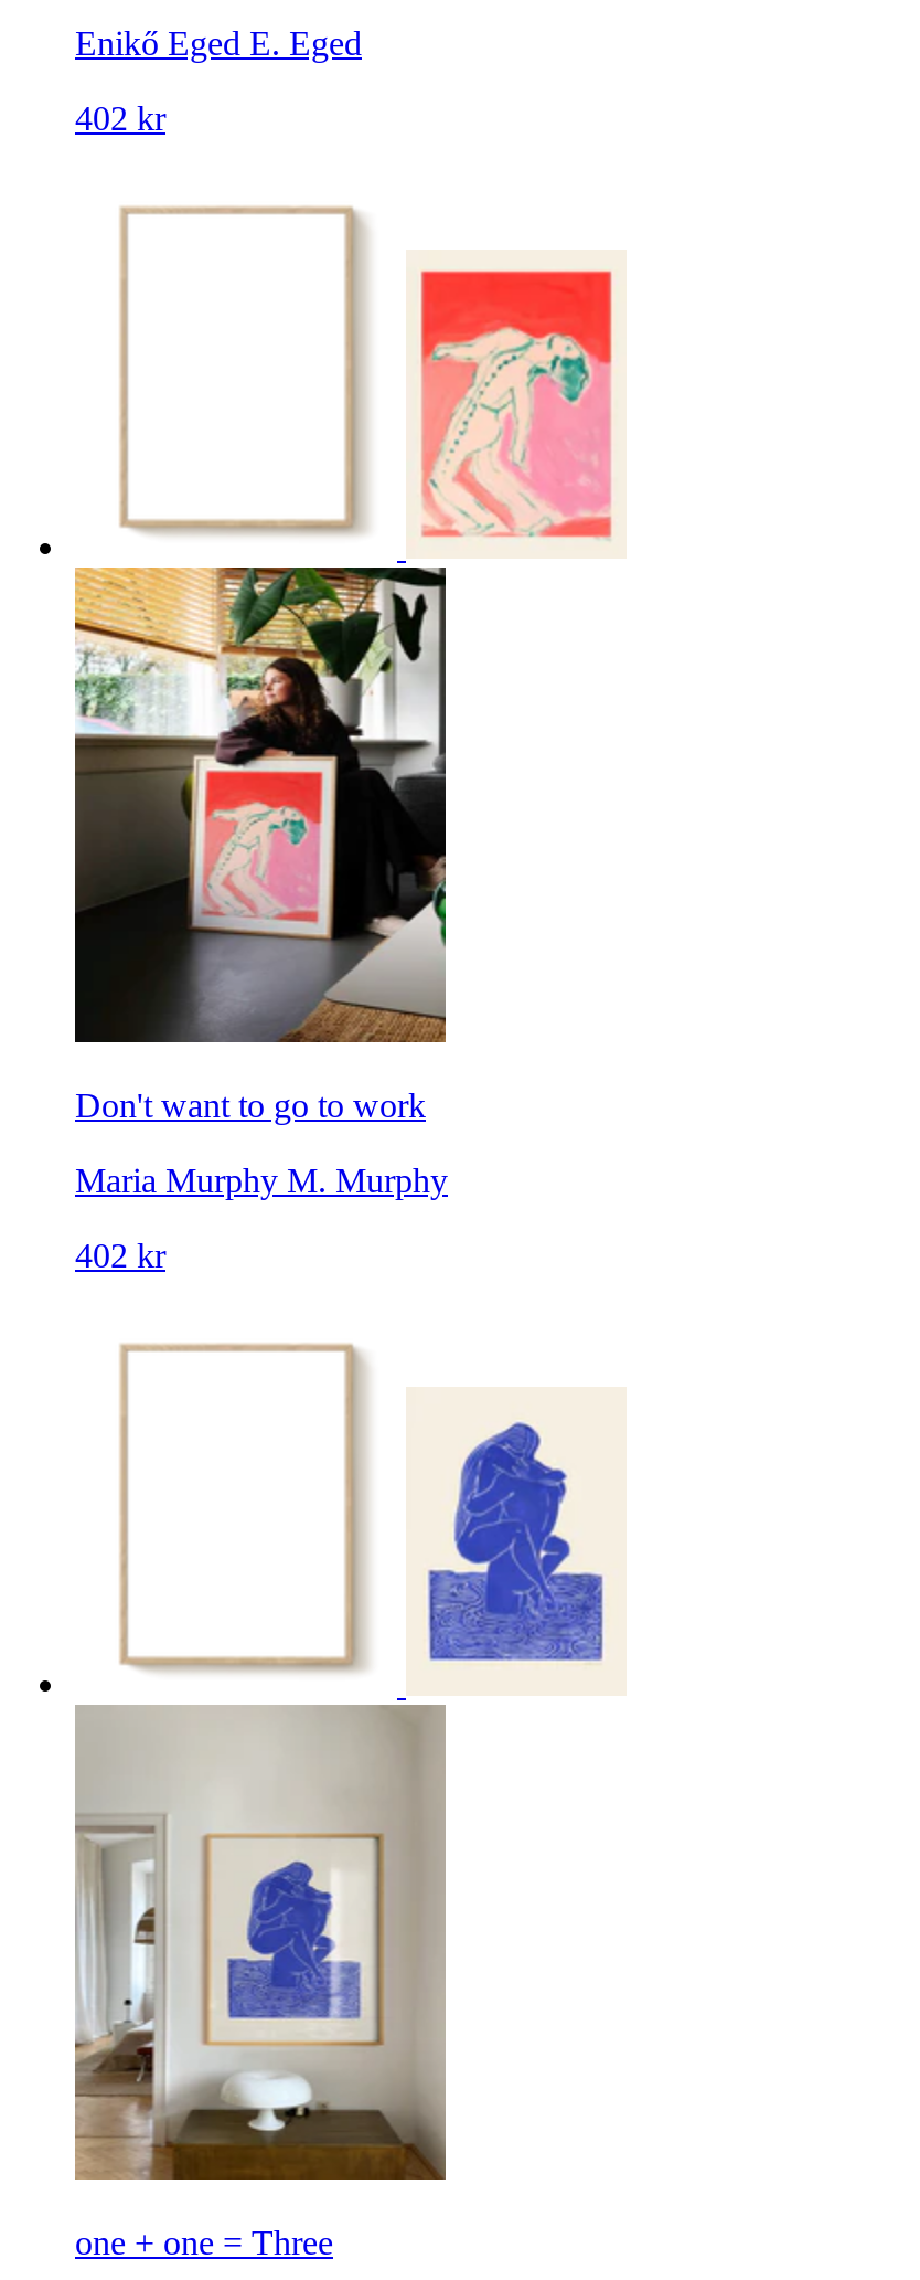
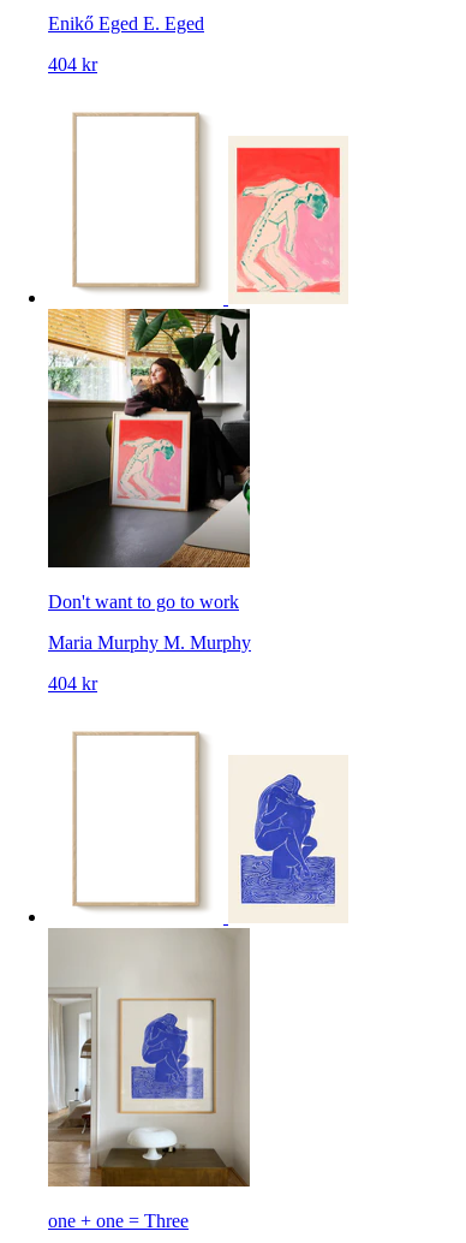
[75,99,165,137] 402 kr -> [48,54,97,75] 404 kr
[75,1237,165,1274] 402 kr -> [48,673,97,694] 404 kr

